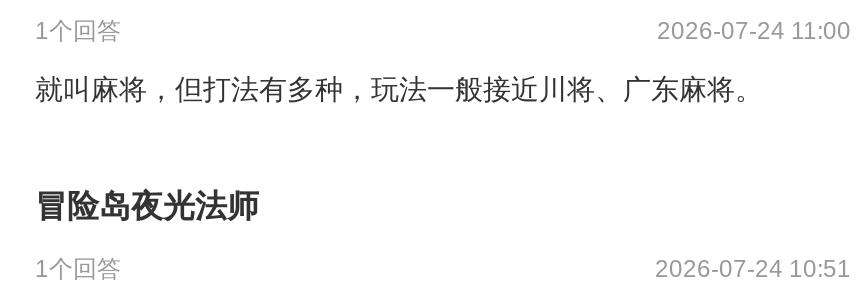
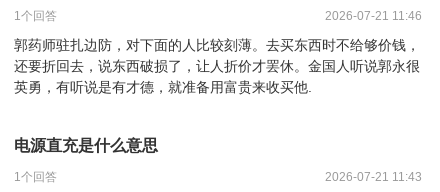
[657,17,851,45] 2026-07-24 11:00 -> [325,9,422,23] 2026-07-21 11:46
[35,73,763,105] 就叫麻将，但打法有多种，玩法一般接近川将、广东麻将。 -> [14,37,420,95] 郭药师驻扎边防，对下面的人比较刻薄。去买东西时不给够价钱， | 还要折回去，说东西破损了，让人折价才罢休。金国人听说郭永很 | 英勇，有听说是有才德，就准备用富贵来收买他.
[35,189,259,223] 冒险岛夜光法师 -> [14,137,158,154] 电源直充是什么意思
[655,255,851,283] 2026-07-24 10:51 -> [325,170,422,184] 2026-07-21 11:43

